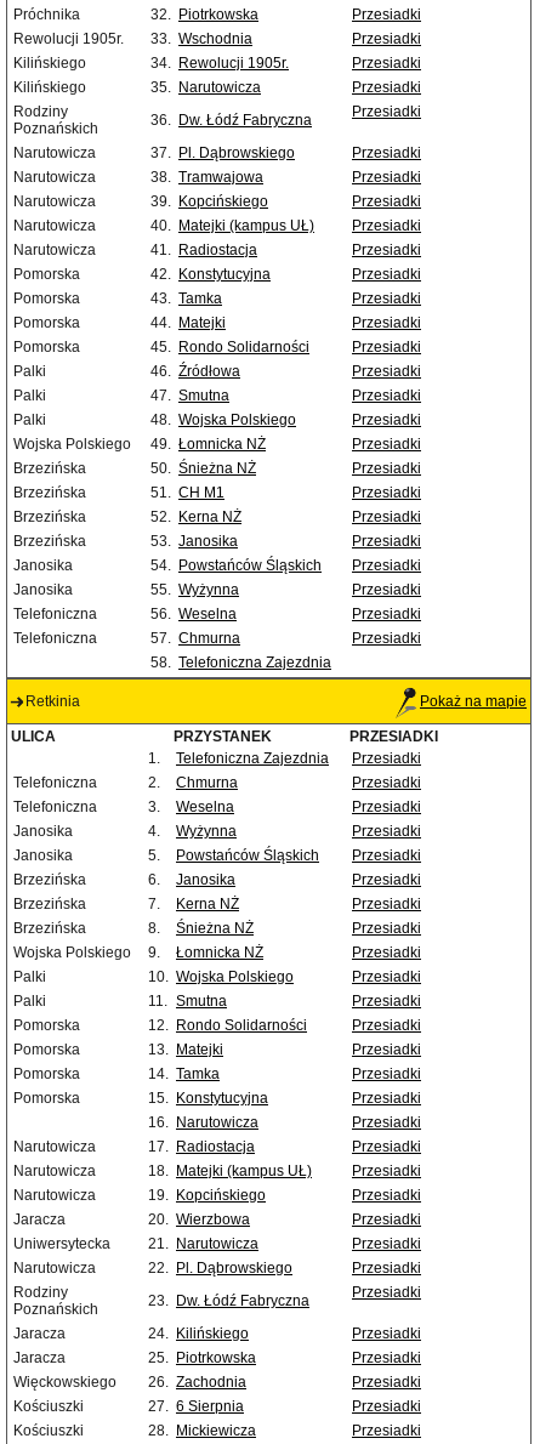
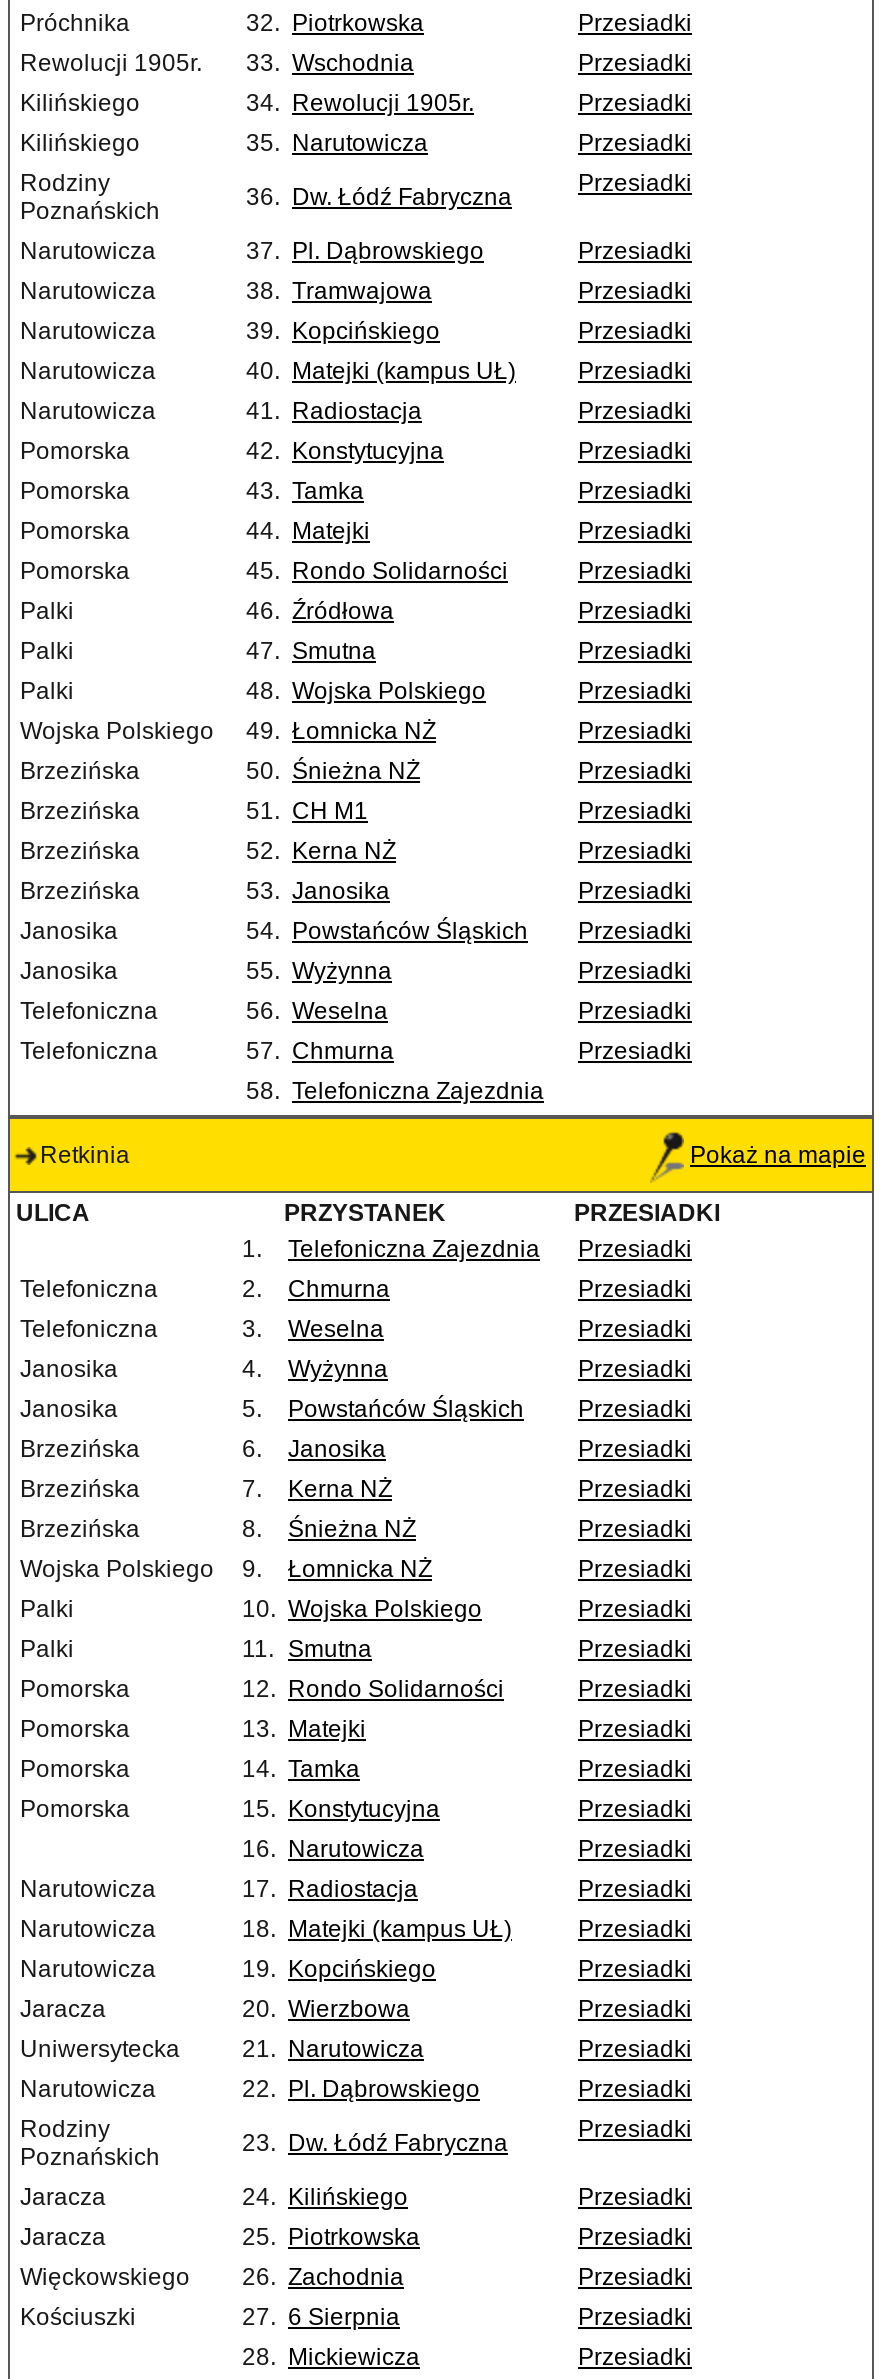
[13,1422,84,1439] Kościuszki -> none

